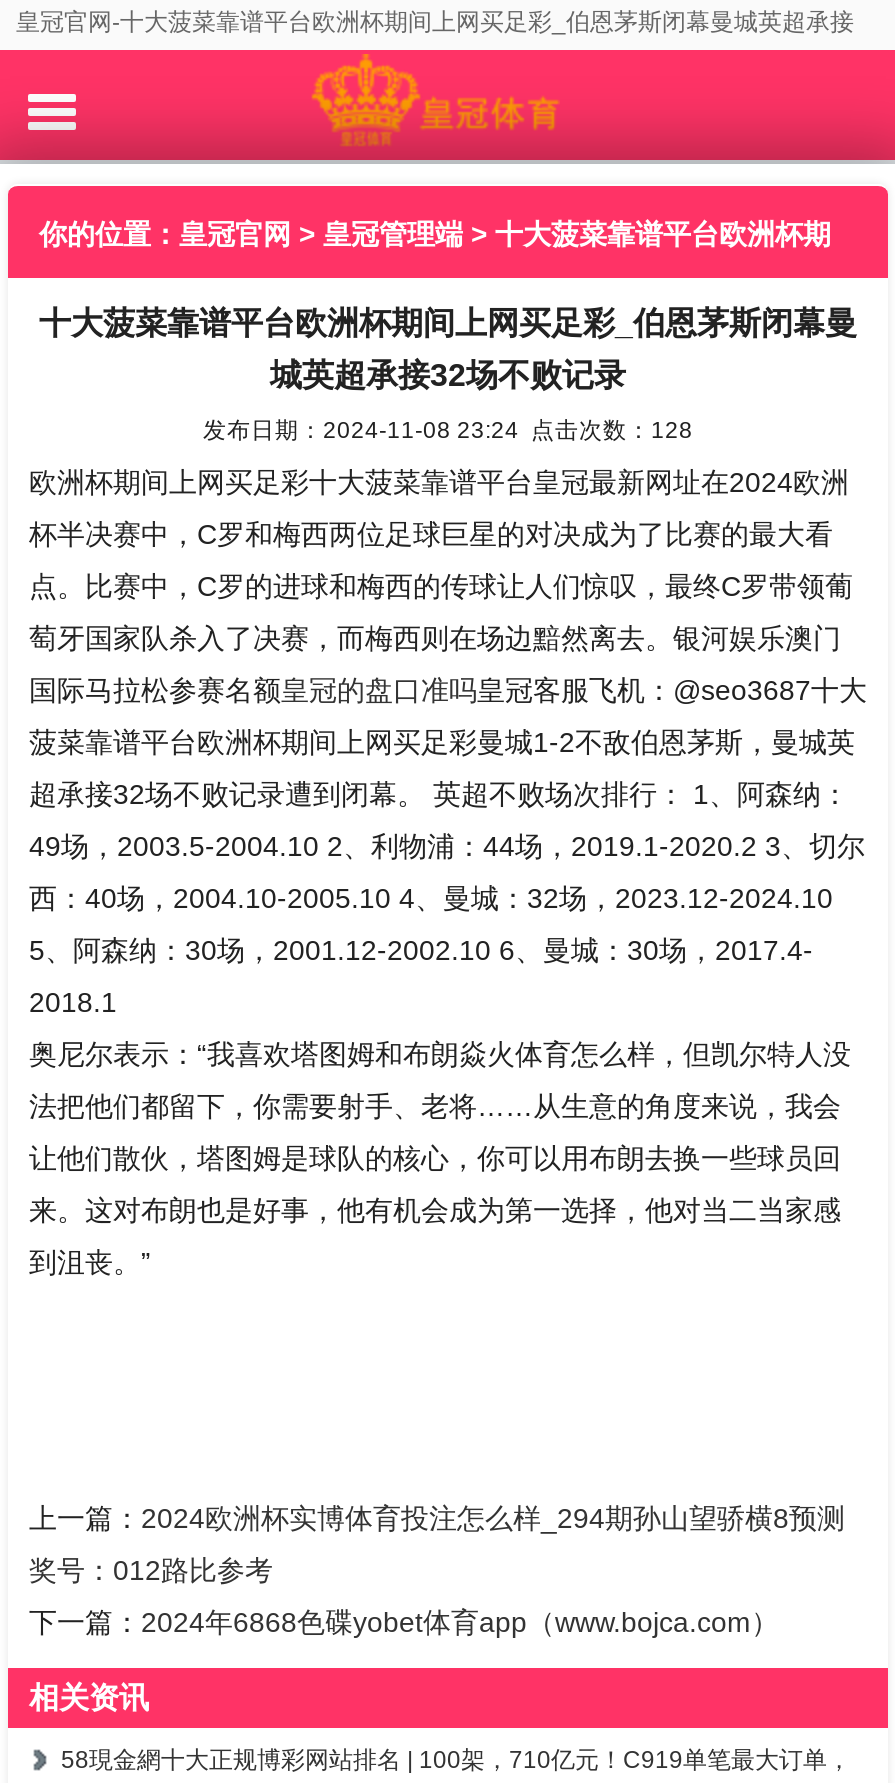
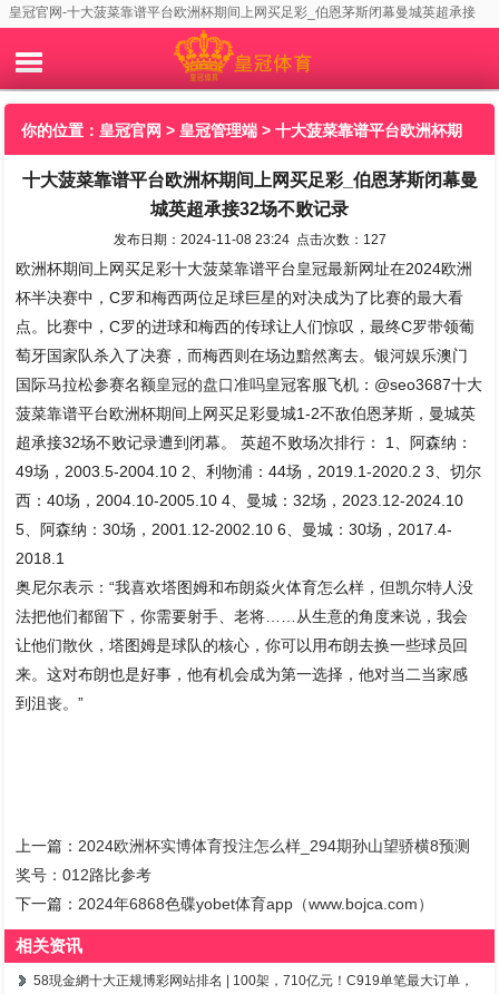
[203,416,693,442] 发布日期：2024-11-08 23:24 点击次数：128 -> [113,232,386,246] 发布日期：2024-11-08 23:24 点击次数：127

